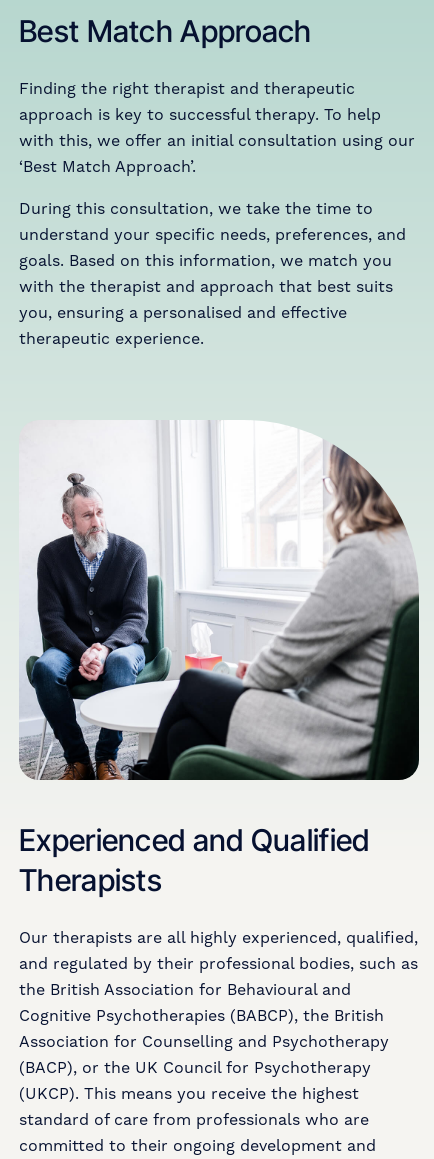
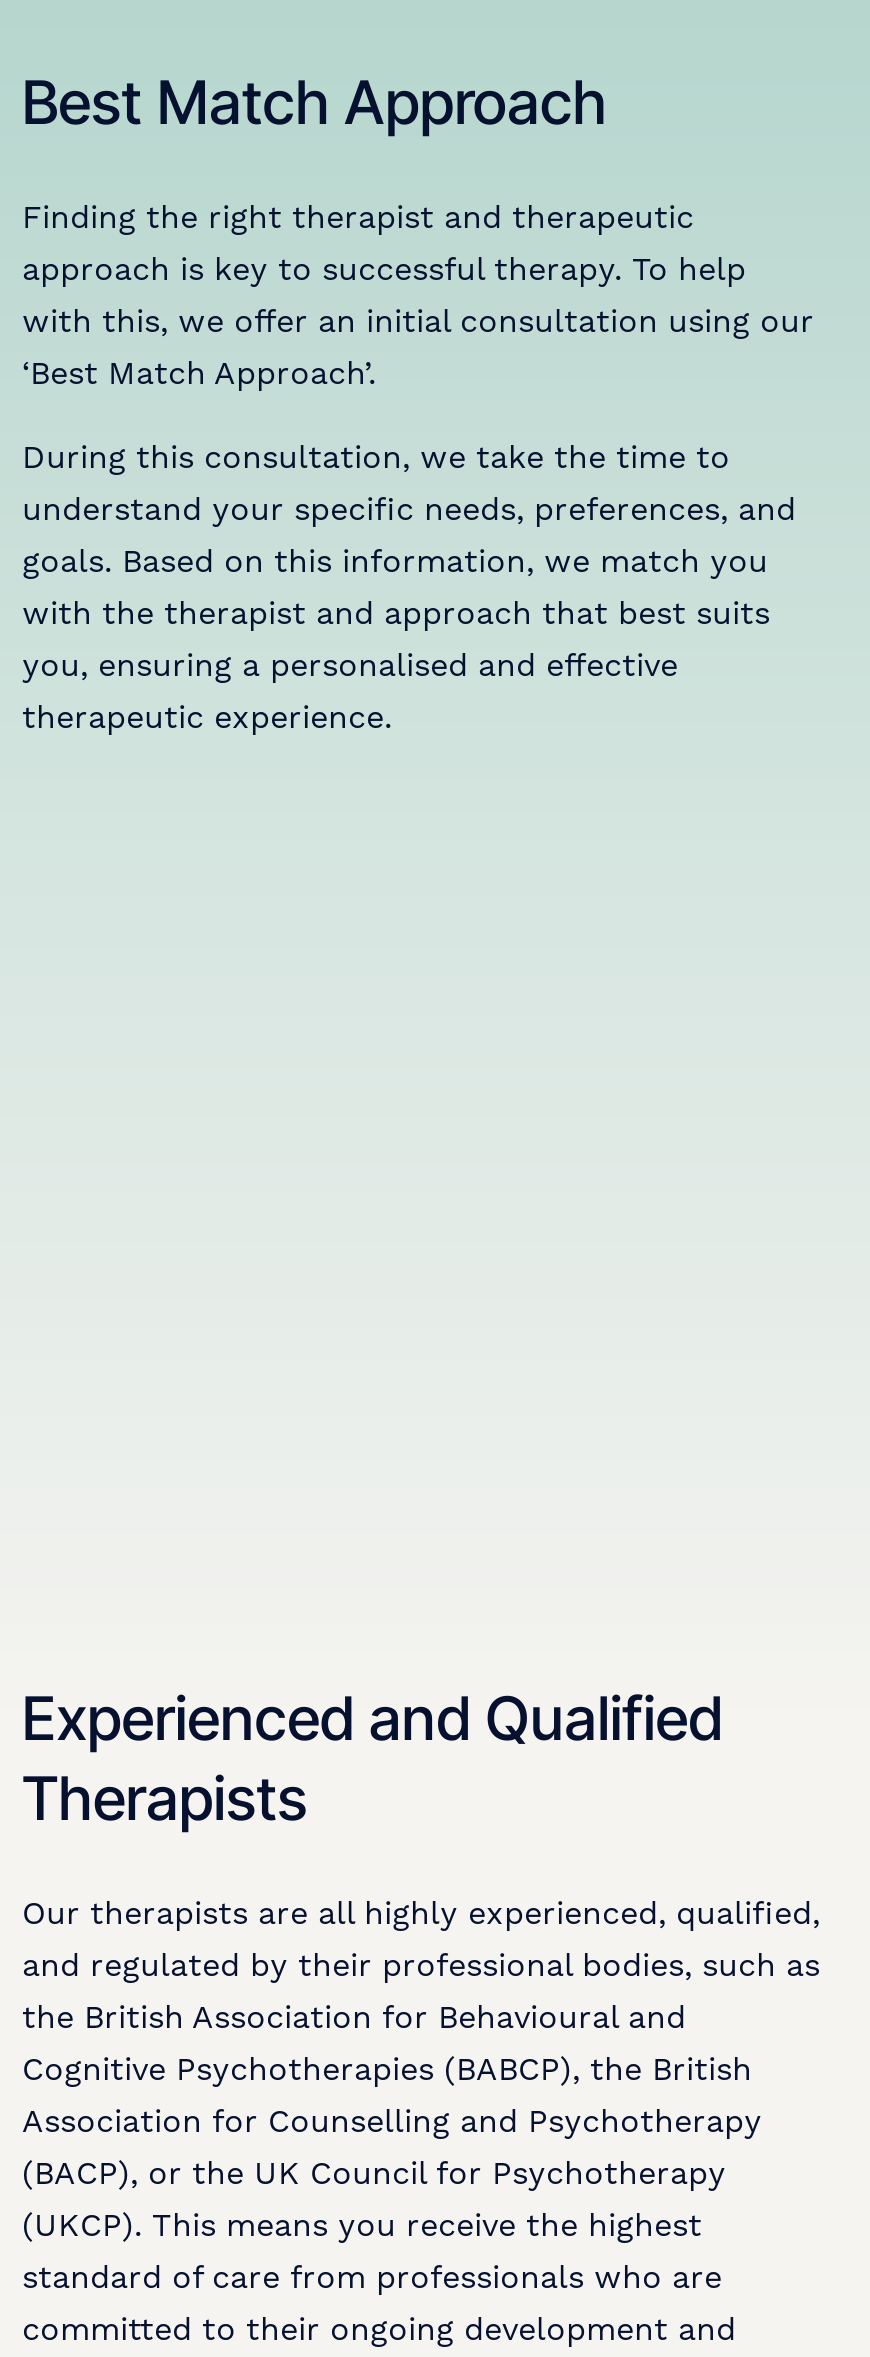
[18,421,420,781] [image] -> none

